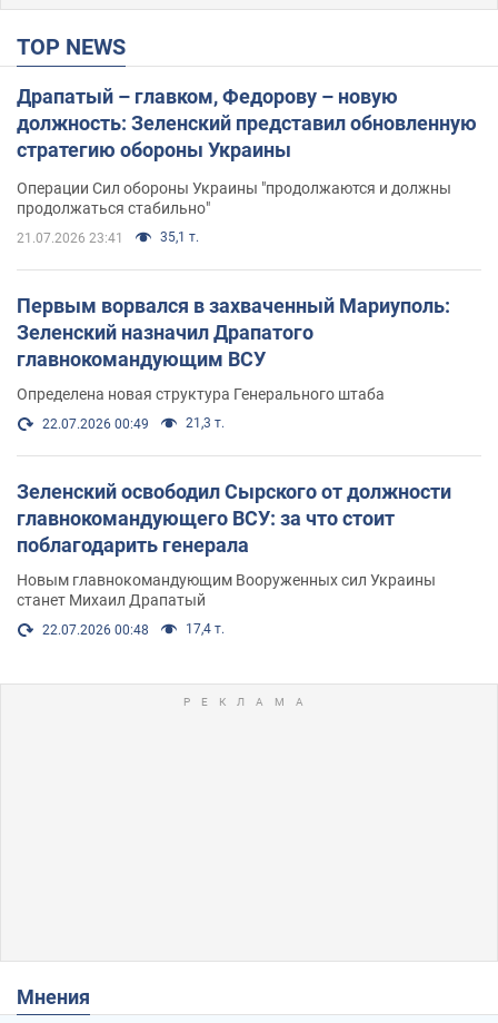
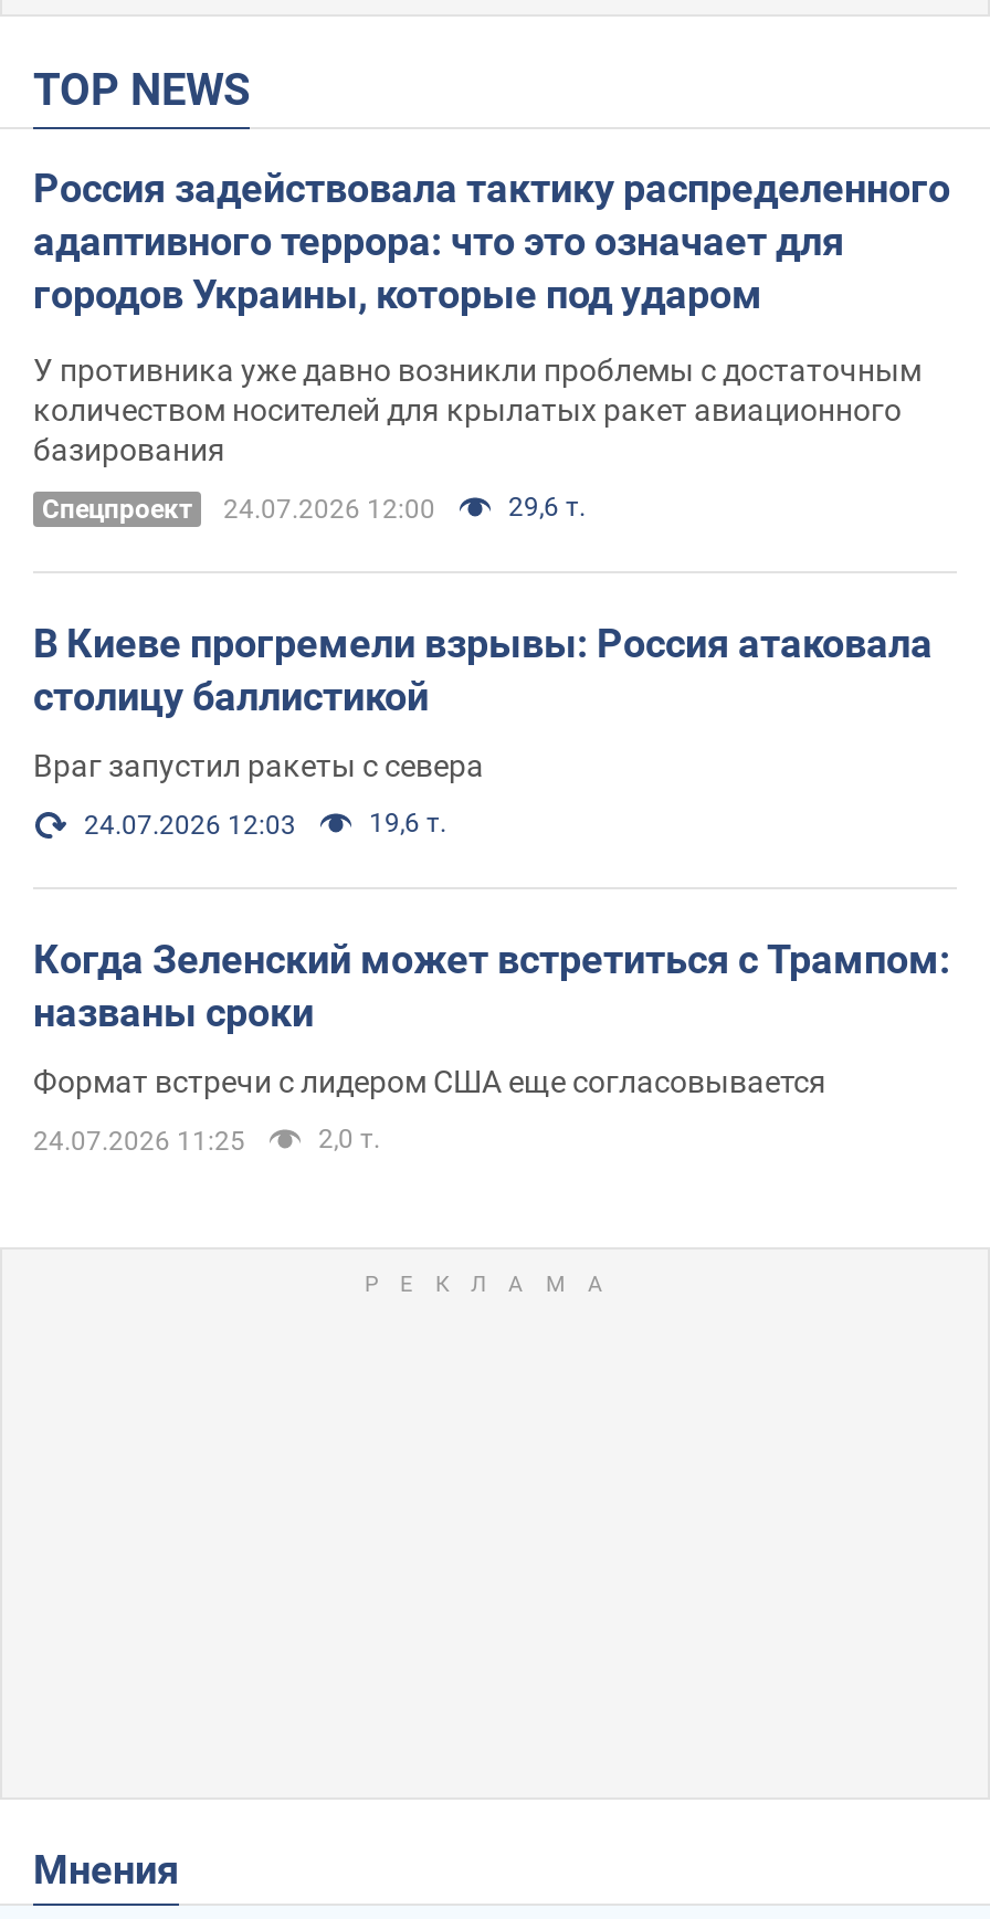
[17,84,477,161] Драпатый – главком, Федорову – новую | должность: Зеленский представил обновленную | стратегию обороны Украины -> [33,164,950,316] Россия задействовала тактику распределенного | адаптивного террора: что это означает для | городов Украины, которые под ударом
[17,179,451,217] Операции Сил обороны Украины "продолжаются и должны | продолжаться стабильно" -> [33,352,921,467] У противника уже давно возникли проблемы с достаточным | количеством носителей для крылатых ракет авиационного | базирования
[17,229,199,246] 21.07.2026 23:41 | 35,1 т. -> [42,491,586,524] Спецпроект | 24.07.2026 12:00 | 29,6 т.
[17,294,450,370] Первым ворвался в захваченный Мариуполь: | Зеленский назначил Драпатого | главнокомандующим ВСУ -> [33,619,933,719] В Киеве прогремели взрывы: Россия атаковала | столицу баллистикой
[17,385,385,403] Определена новая структура Генерального штаба -> [33,747,484,783] Враг запустил ракеты с севера
[42,415,225,432] 22.07.2026 00:49 | 21,3 т. -> [84,807,446,840] 24.07.2026 12:03 | 19,6 т.
[17,479,451,556] Зеленский освободил Сырского от должности | главнокомандующего ВСУ: за что стоит | поблагодарить генерала -> [33,935,950,1035] Когда Зеленский может встретиться с Трампом: | названы сроки
[17,571,436,609] Новым главнокомандующим Вооруженных сил Украины | станет Михаил Драпатый -> [33,1063,826,1099] Формат встречи с лидером США еще согласовывается
[42,621,225,638] 22.07.2026 00:48 | 17,4 т. -> [33,1123,380,1156] 24.07.2026 11:25 | 2,0 т.

